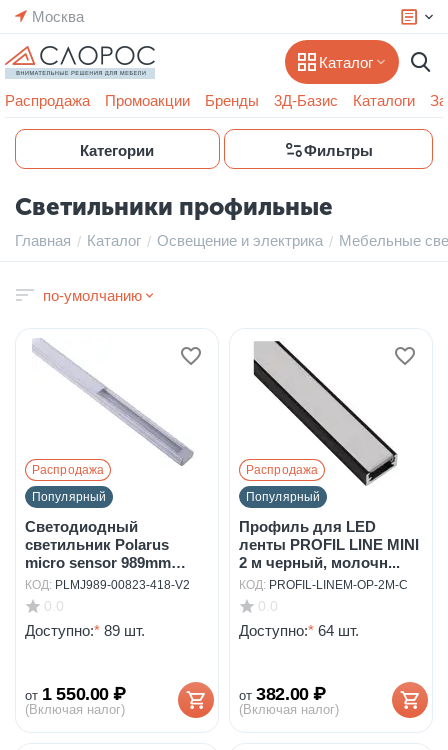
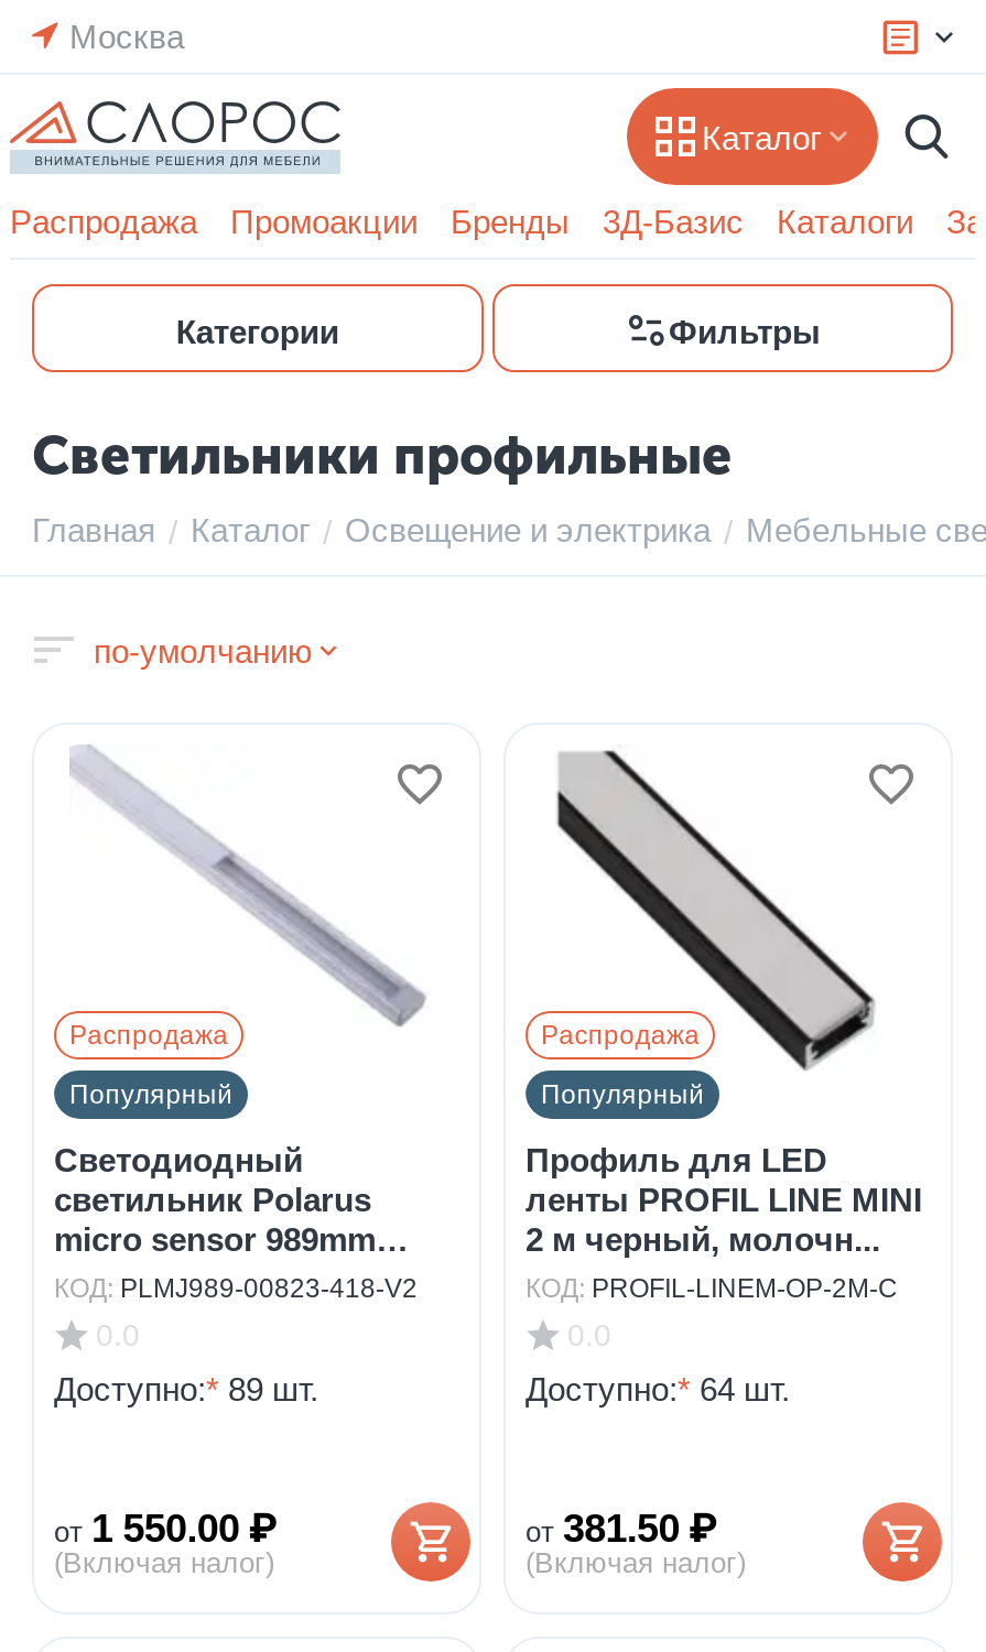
[239,684,325,704] от 382.00 ₽ -> [525,1506,716,1550] от 381.50 ₽

